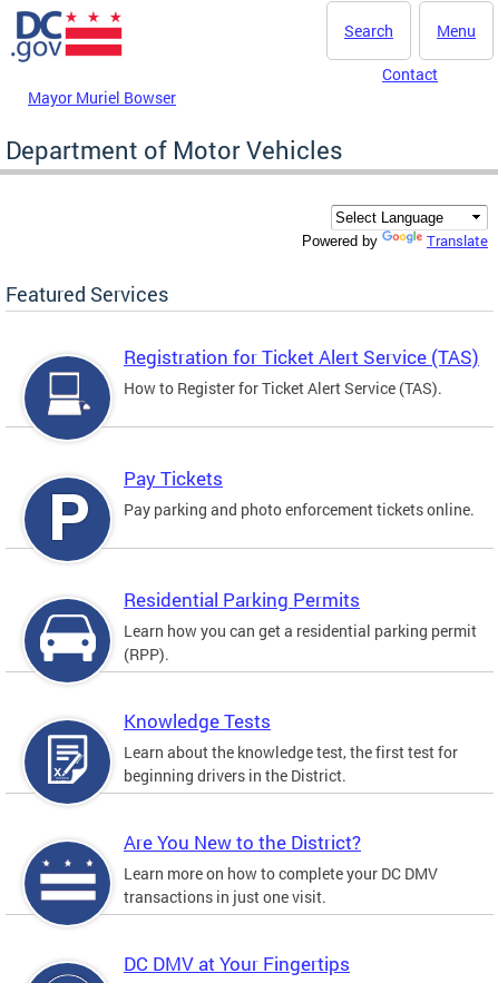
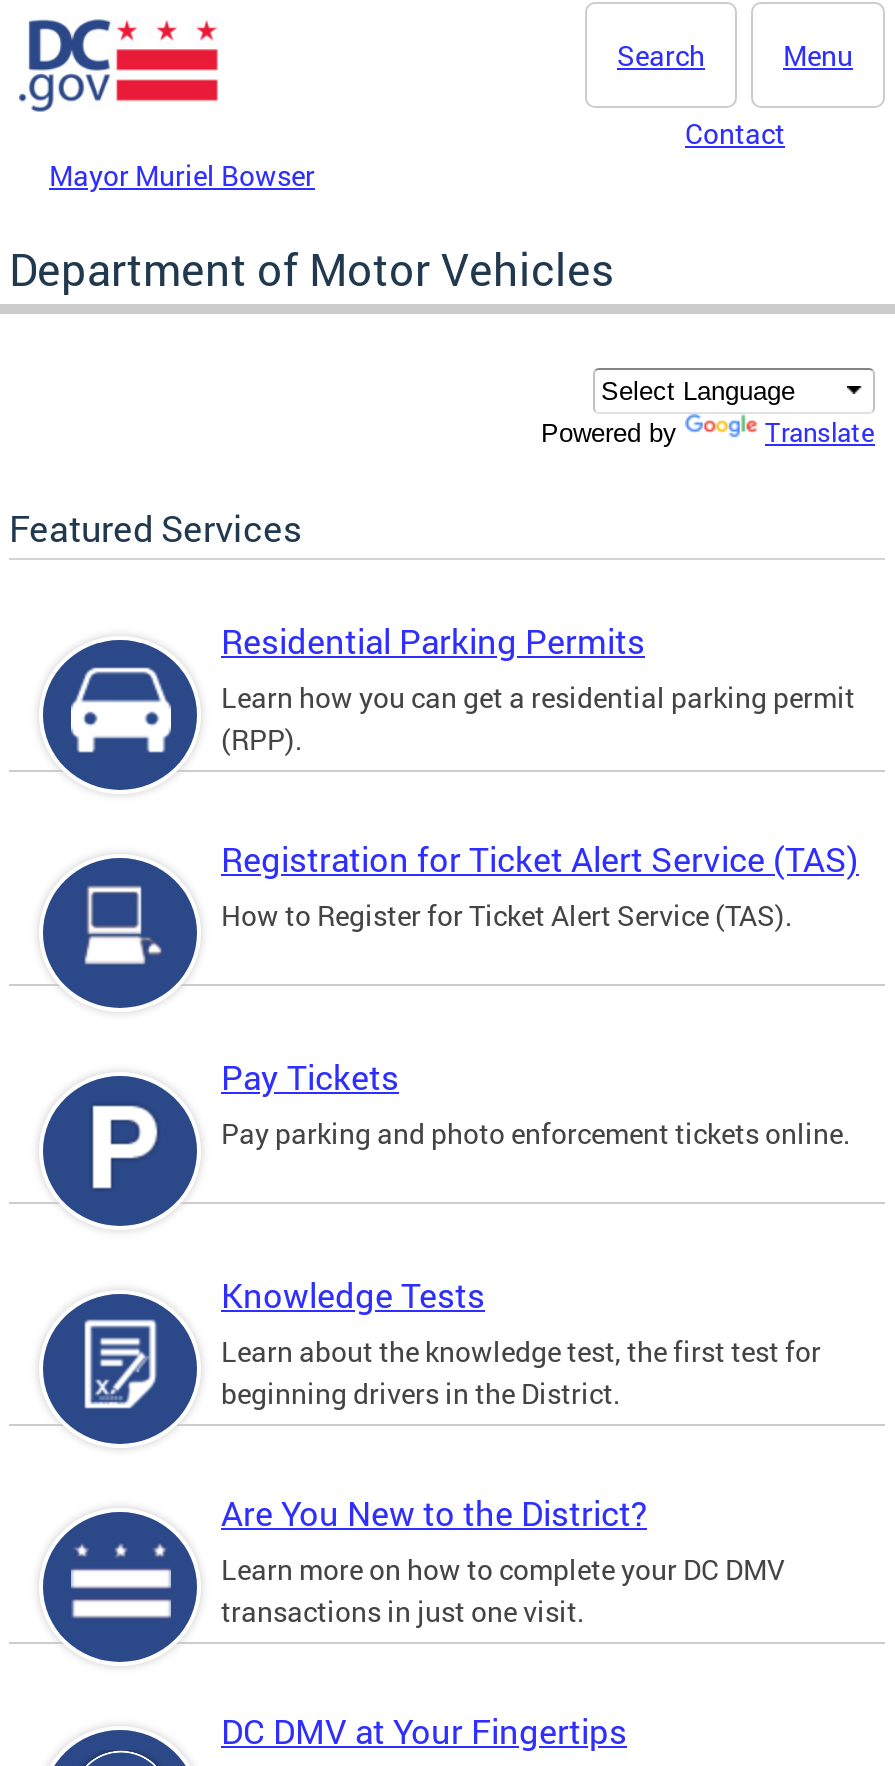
moved [124,344,479,520] -> [221,836,859,1152]: Registration for Ticket Alert Service (TAS) | How to Register for Ticket Alert Service (TAS). | Pay Tickets | Pay parking and photo enforcement tickets online.
moved [39,587,477,665] -> [69,618,855,758]: [image] | Residential Parking Permits | Learn how you can get a residential parking permit | (RPP).

